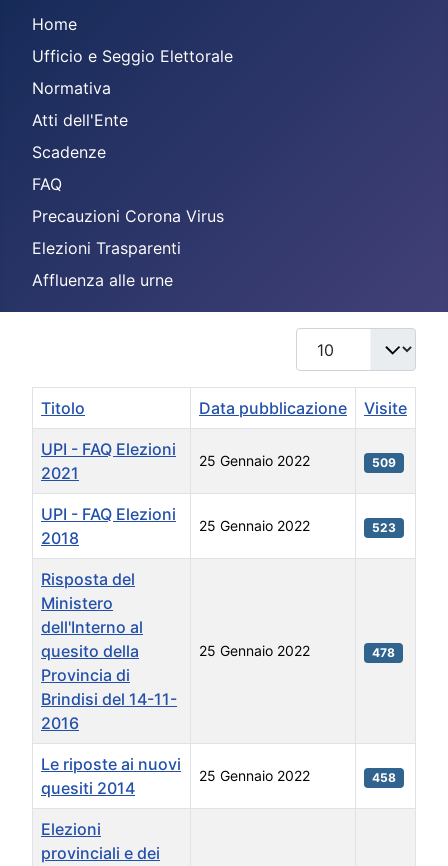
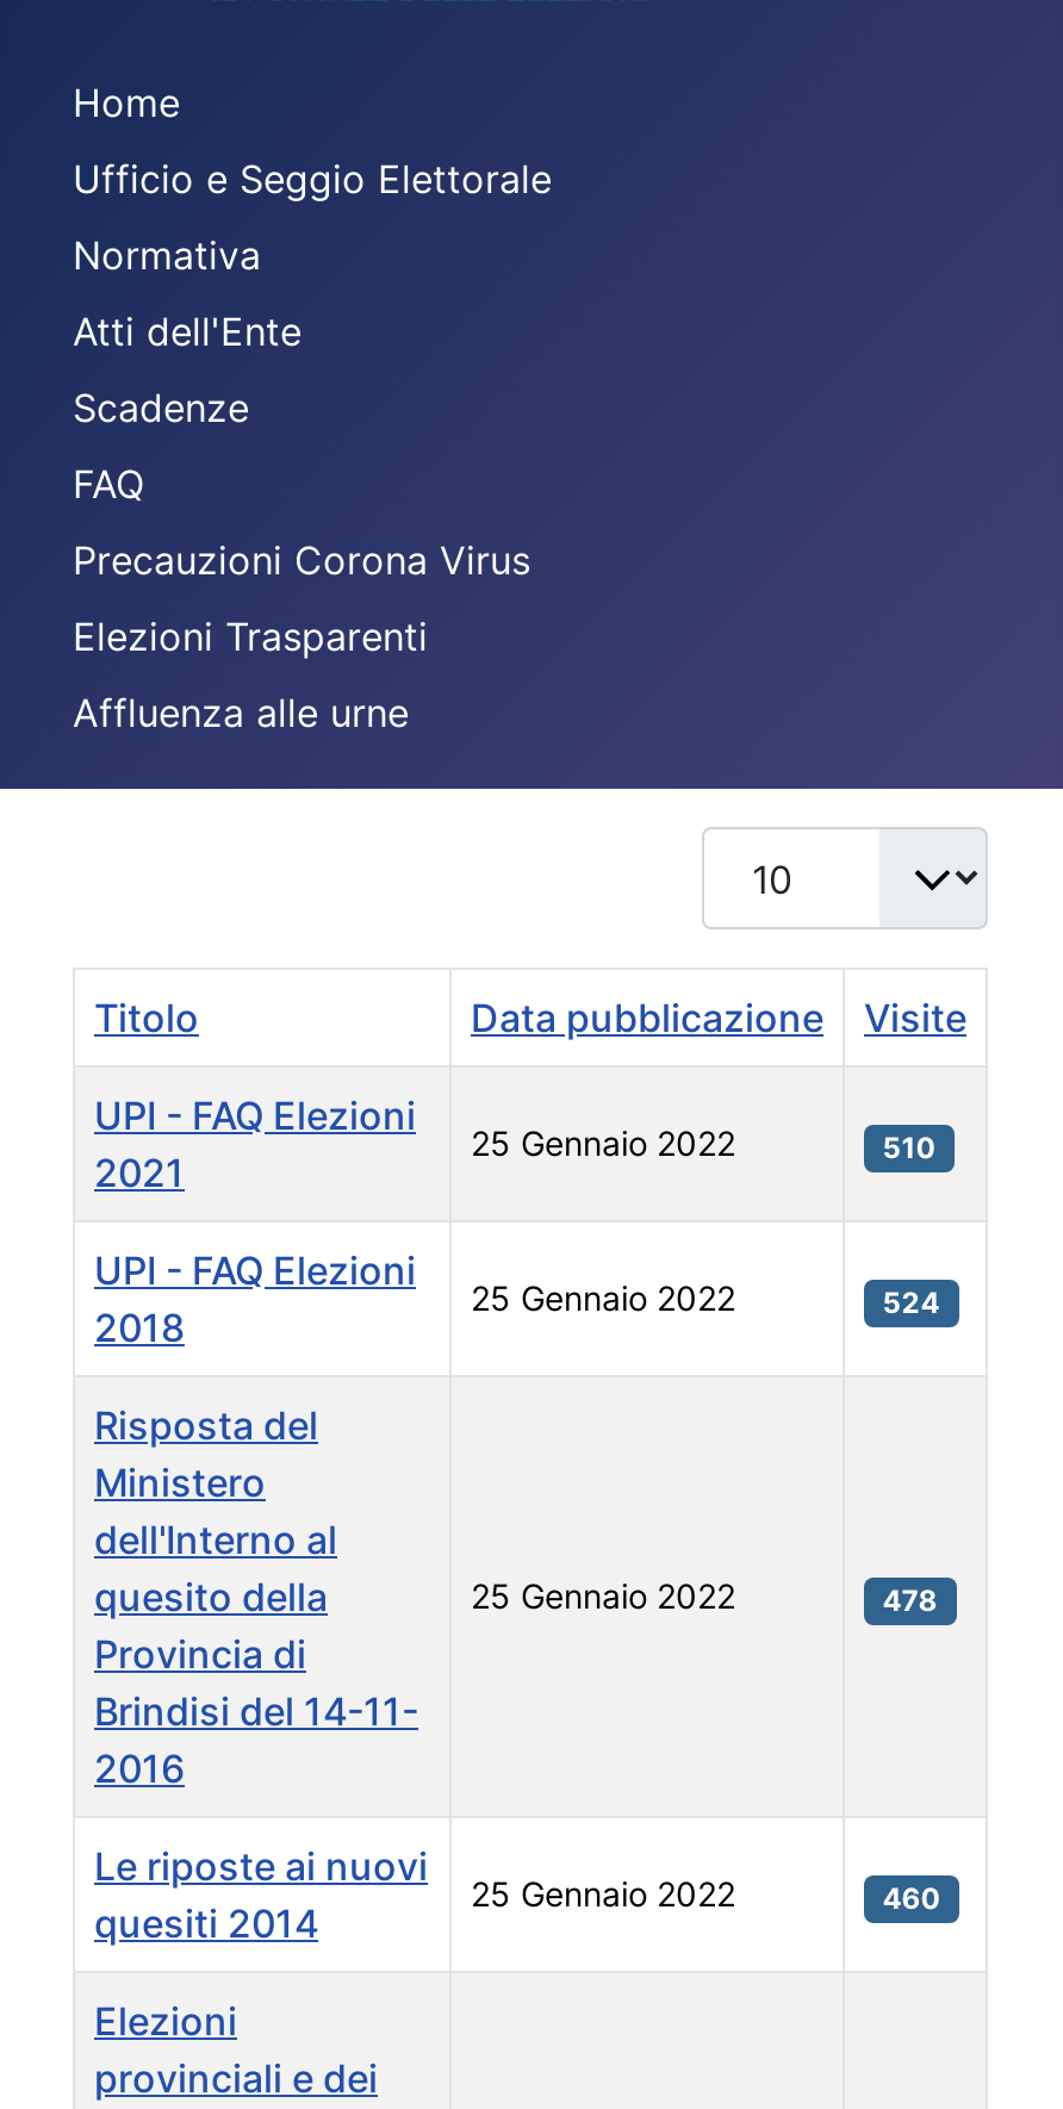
[372,455,396,470] 509 -> [883,1130,935,1166] 510
[372,520,396,535] 523 -> [883,1285,940,1321] 524
[372,770,396,785] 458 -> [883,1881,940,1916] 460

